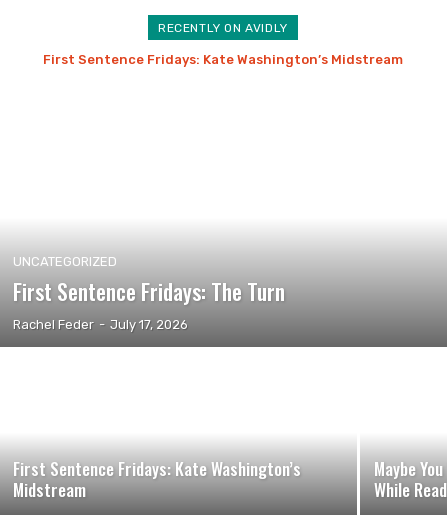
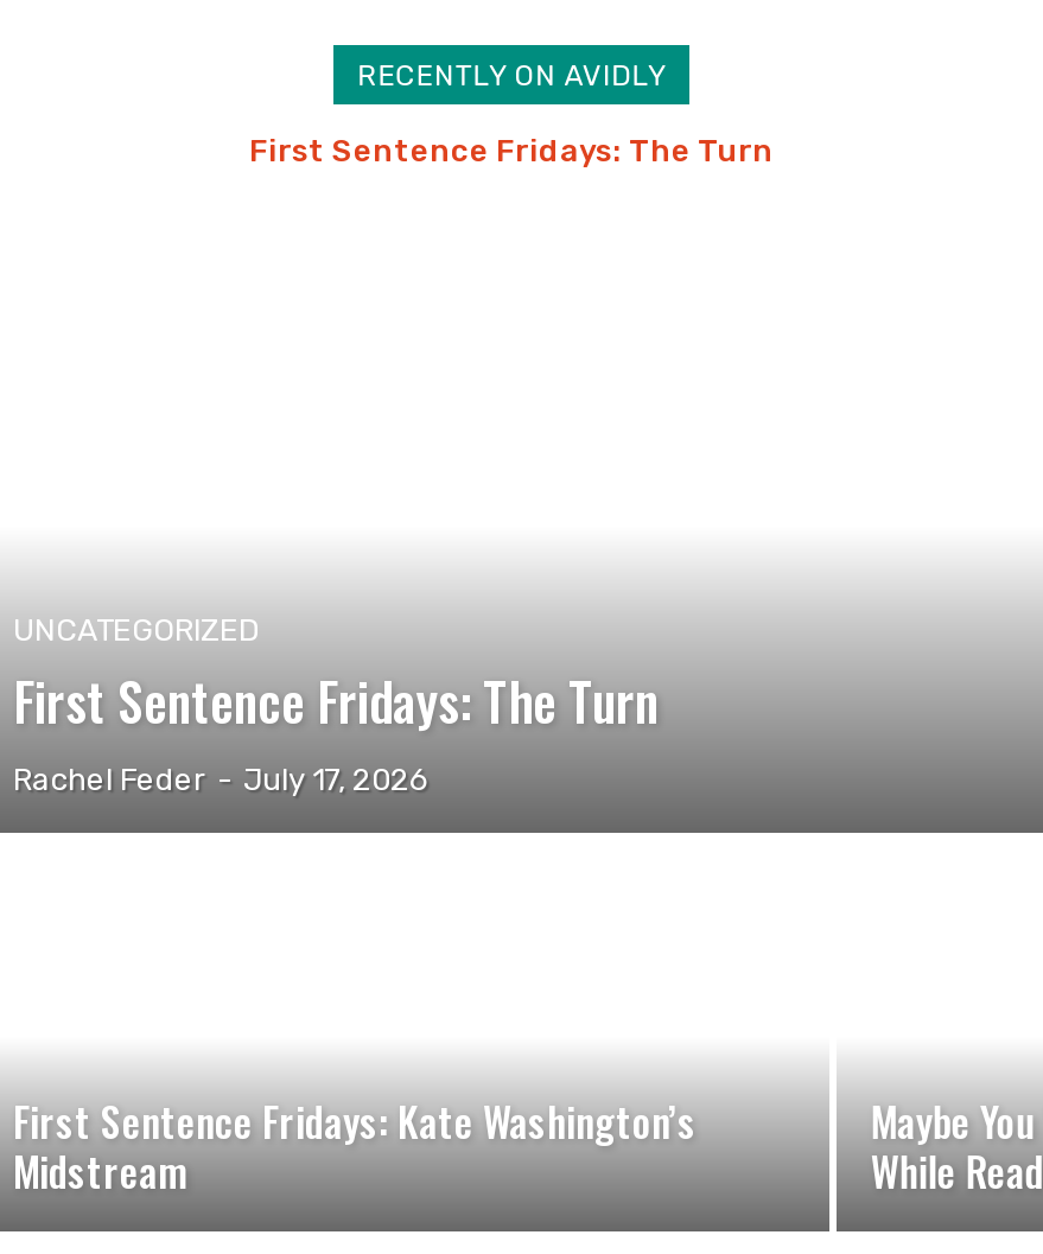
[43,52,403,67] First Sentence Fridays: Kate Washington’s Midstream -> [249,133,774,168] First Sentence Fridays: The Turn

